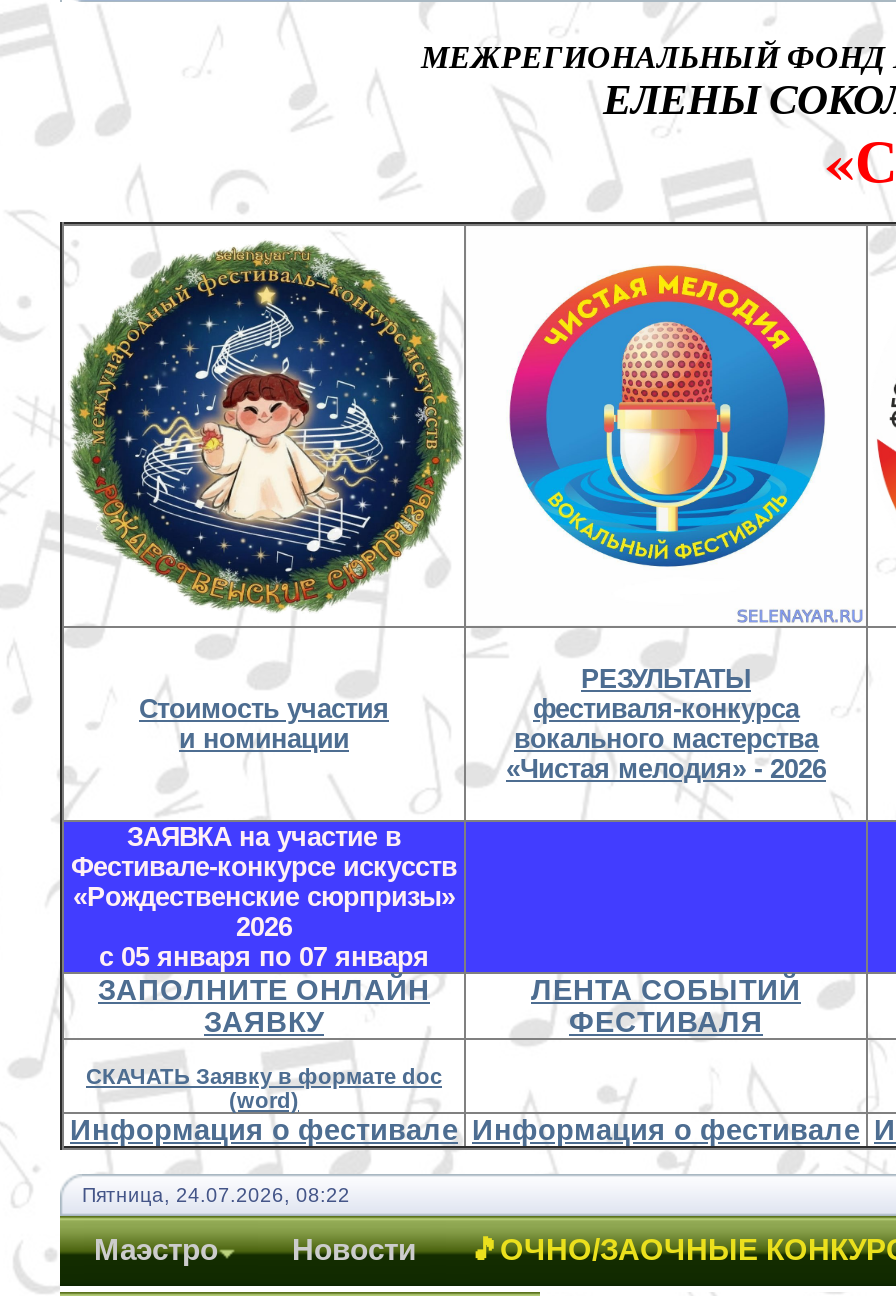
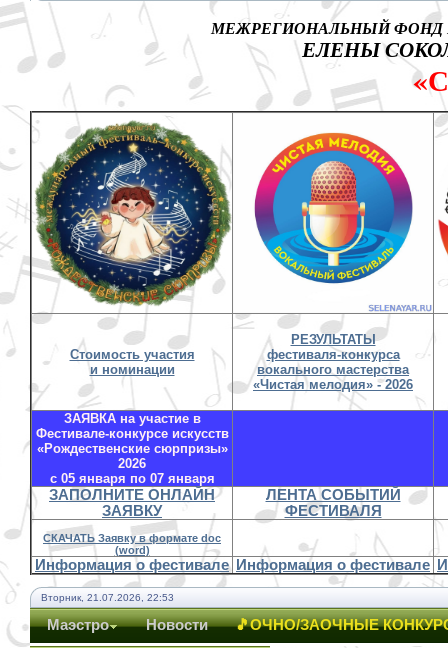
[82,1184,350,1206] Пятница, 24.07.2026, 08:22 -> [41,592,174,603] Вторник, 21.07.2026, 22:53

